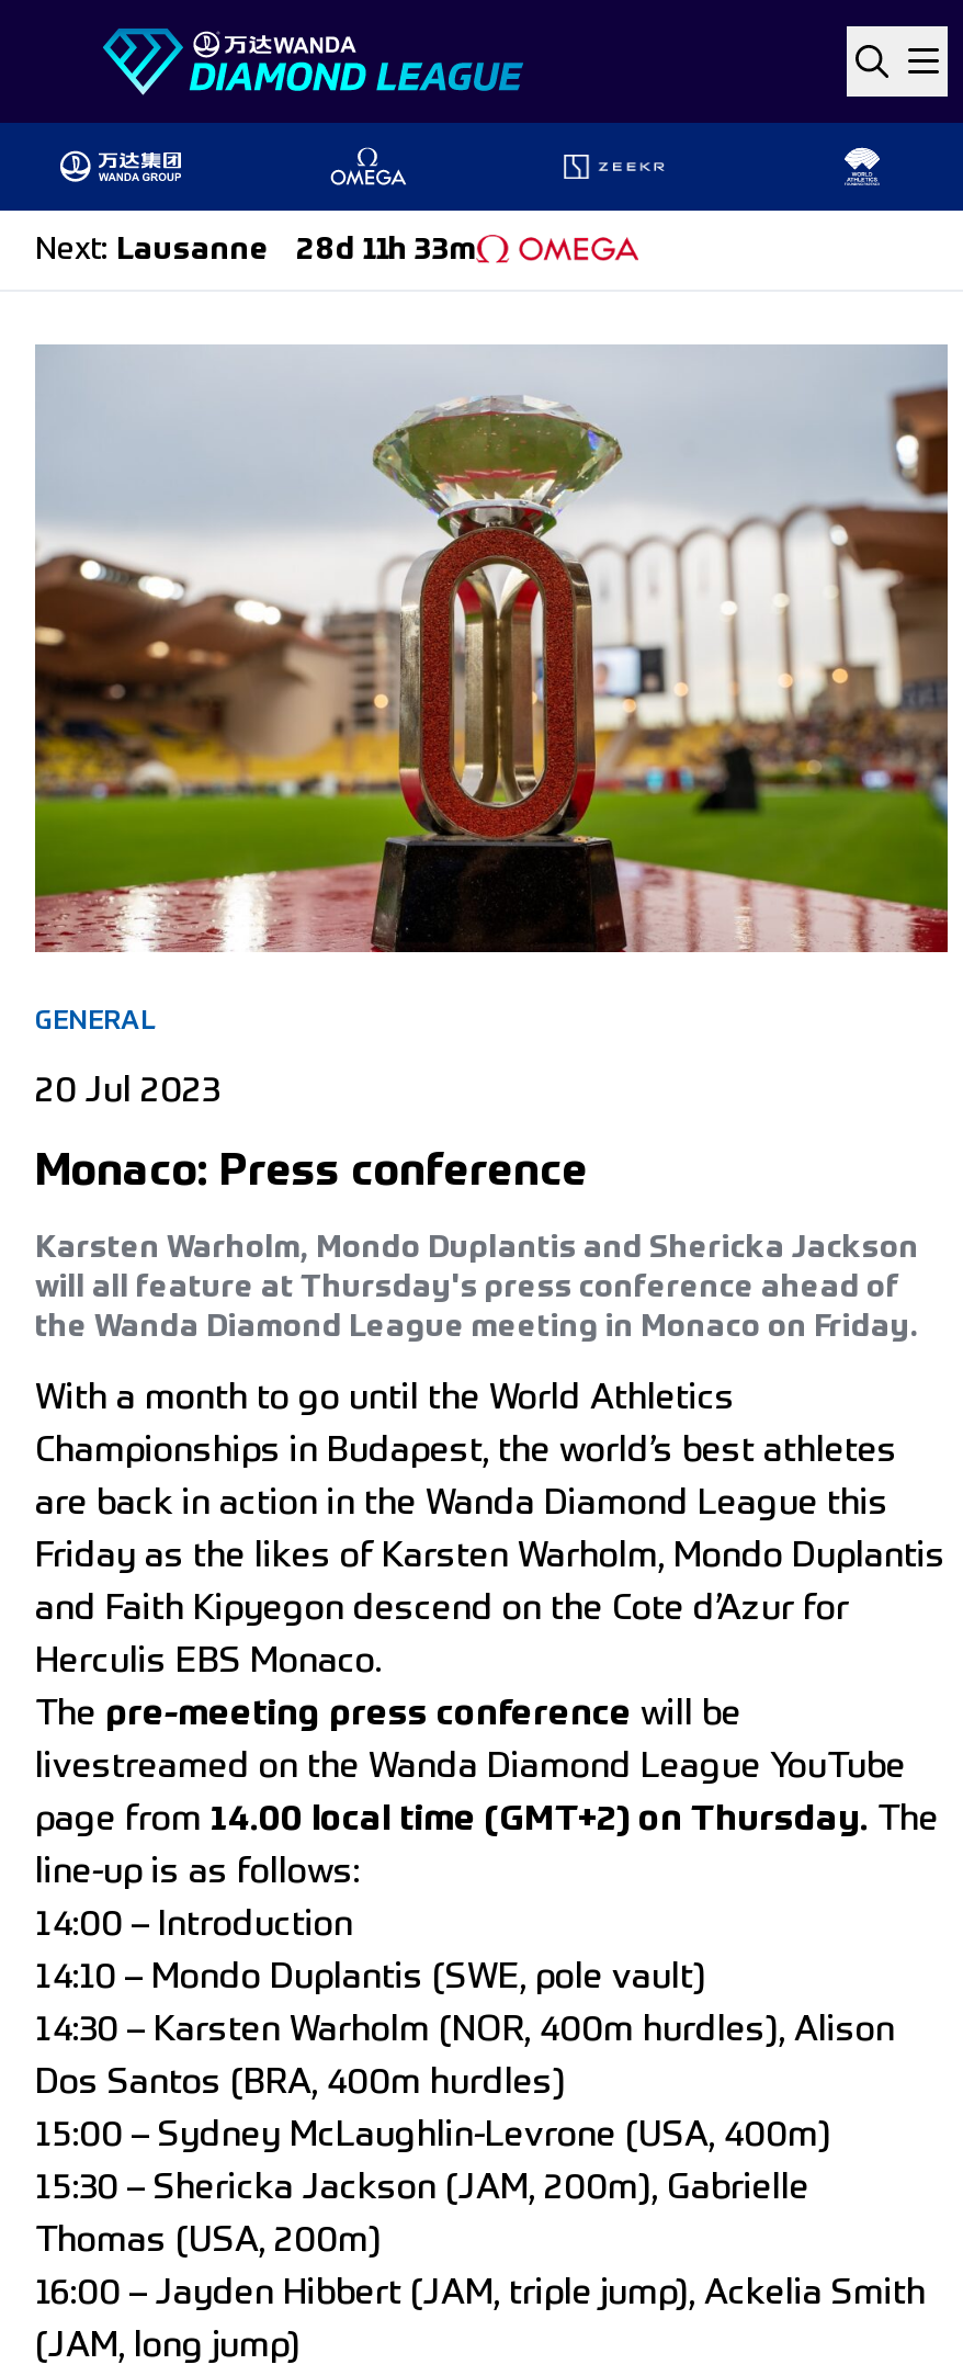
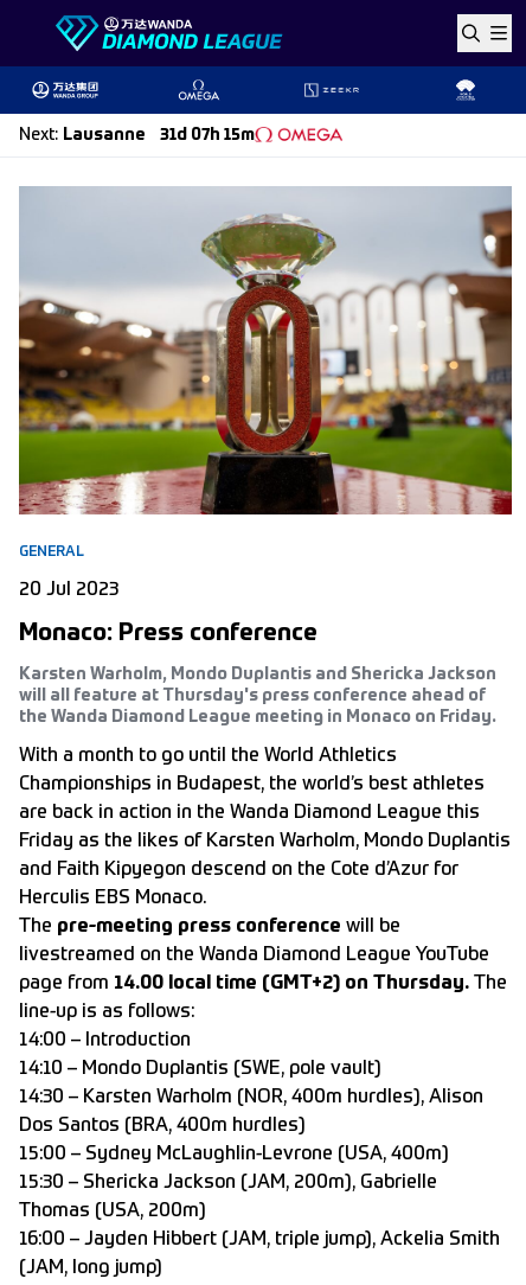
[35,235,476,265] Next: Lausanne 28d 11h 33m -> [19,127,255,143] Next: Lausanne 31d 07h 15m

